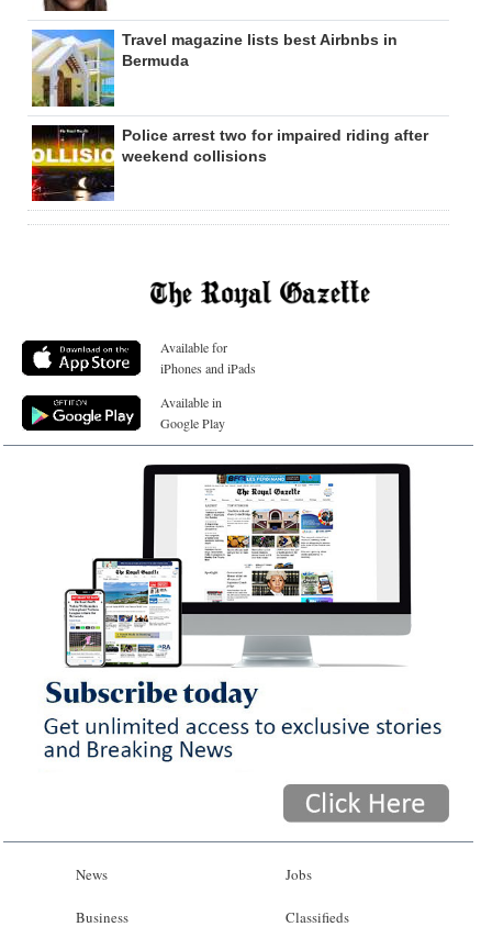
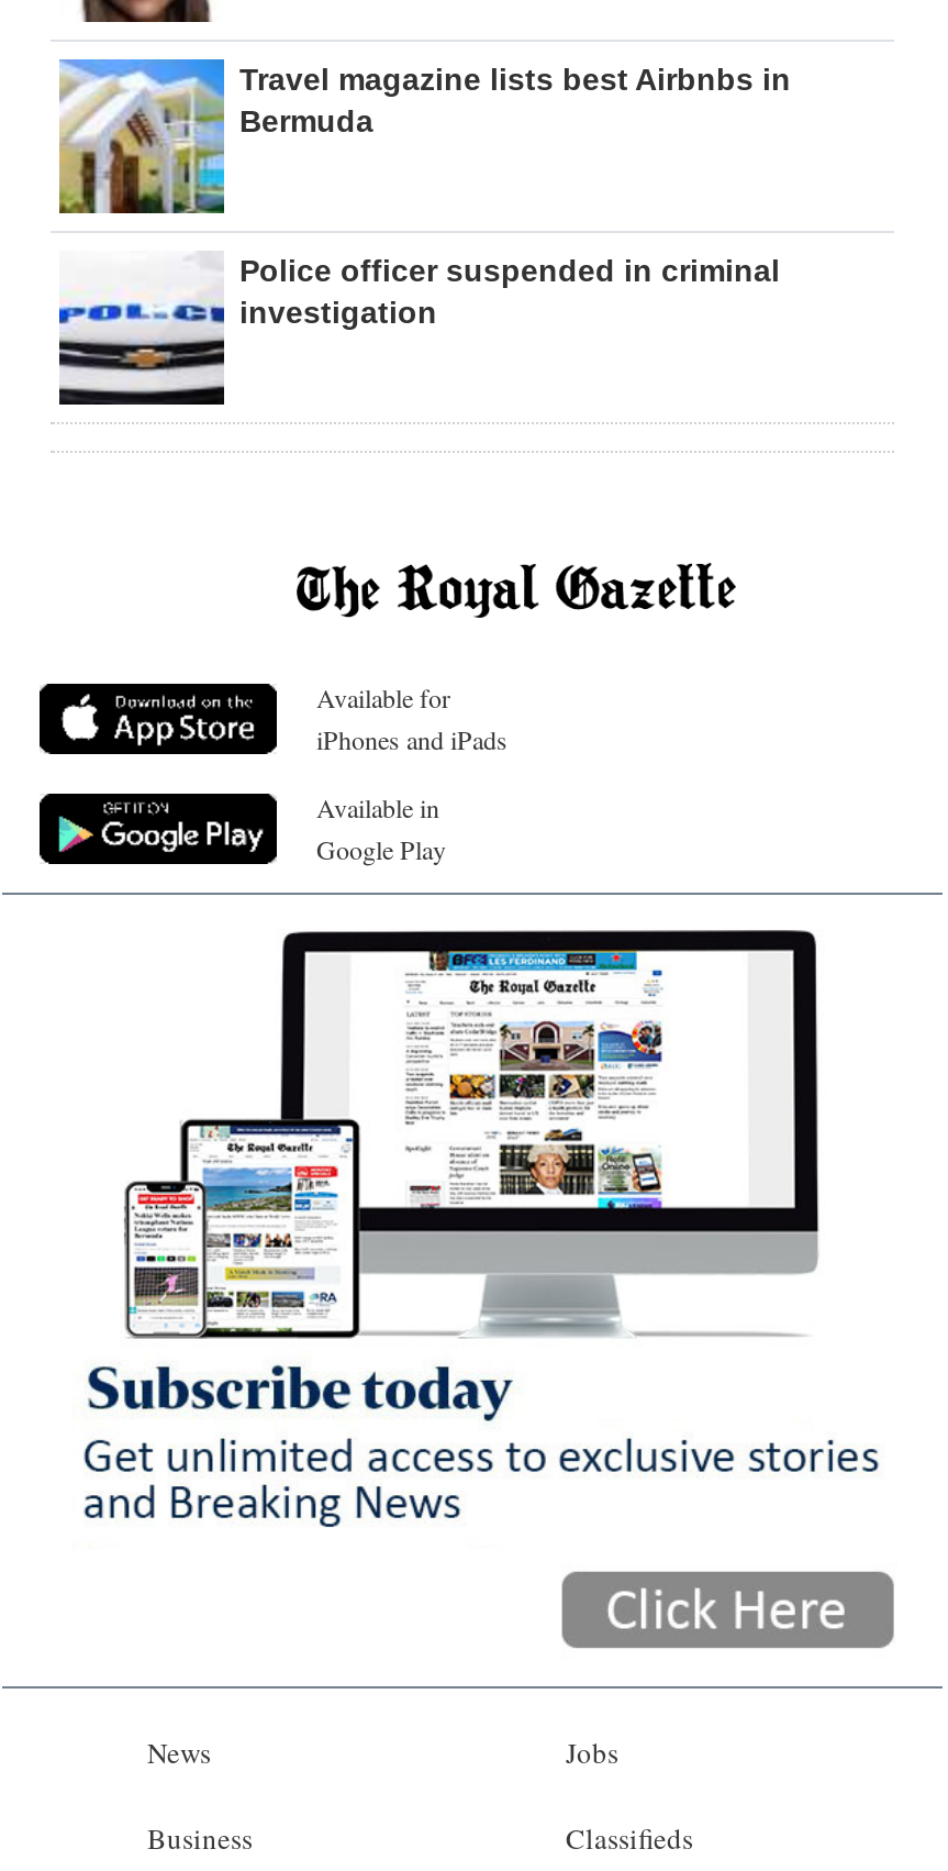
[31,124,428,202] [image] | Police arrest two for impaired riding after | weekend collisions -> [57,253,780,407] [image] | Police officer suspended in criminal | investigation

